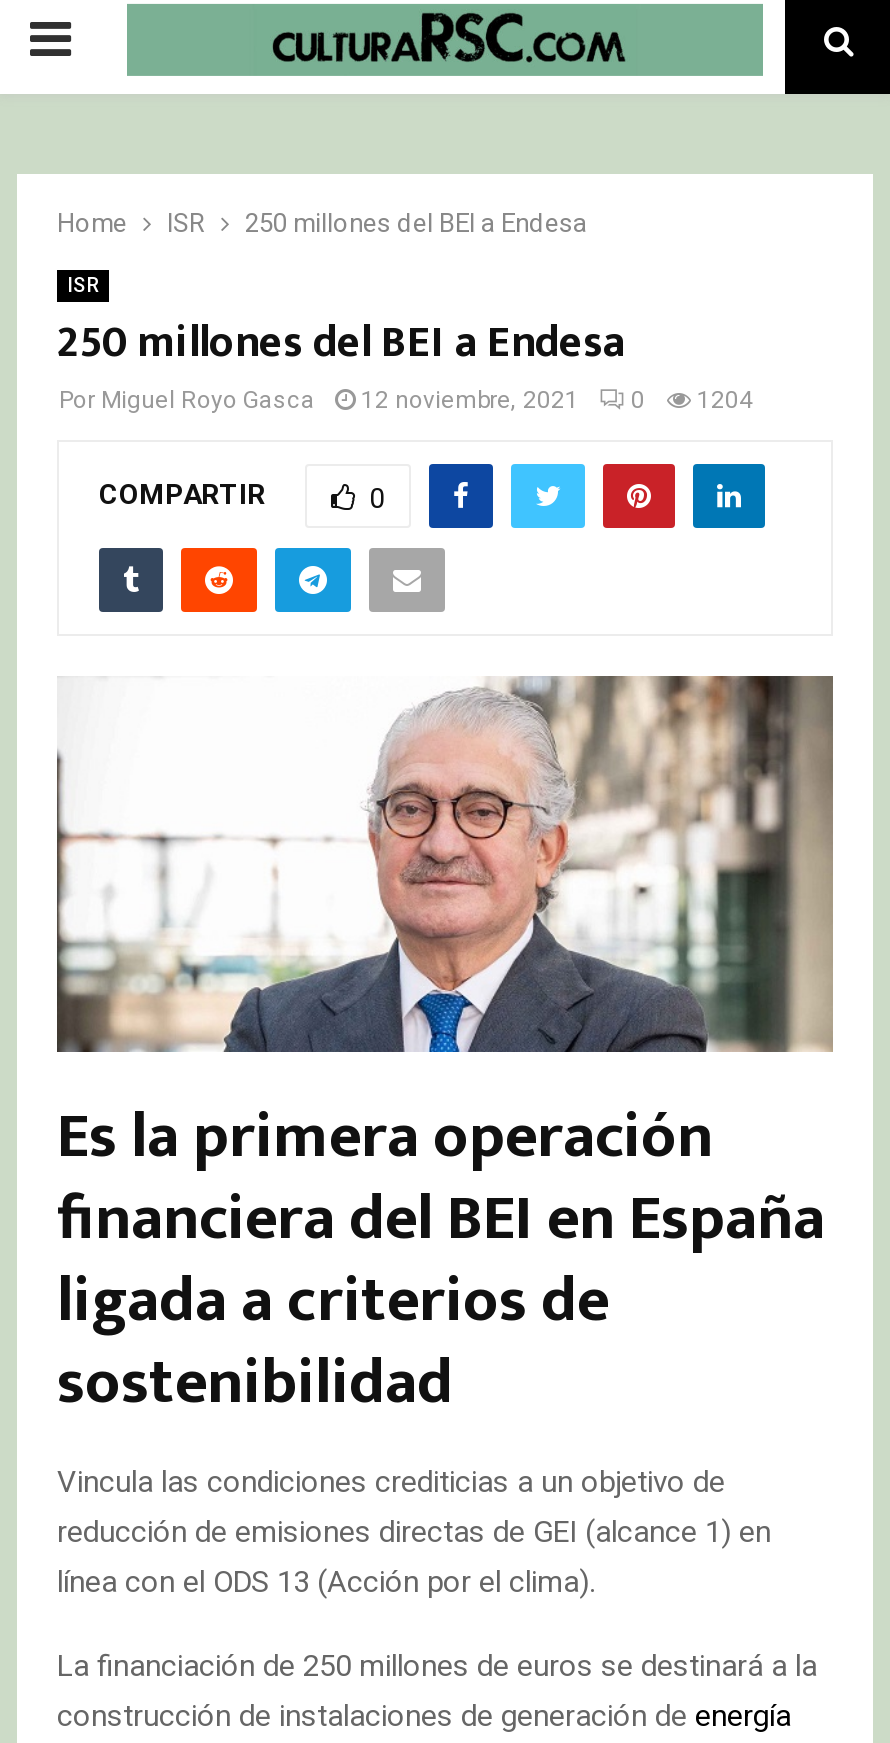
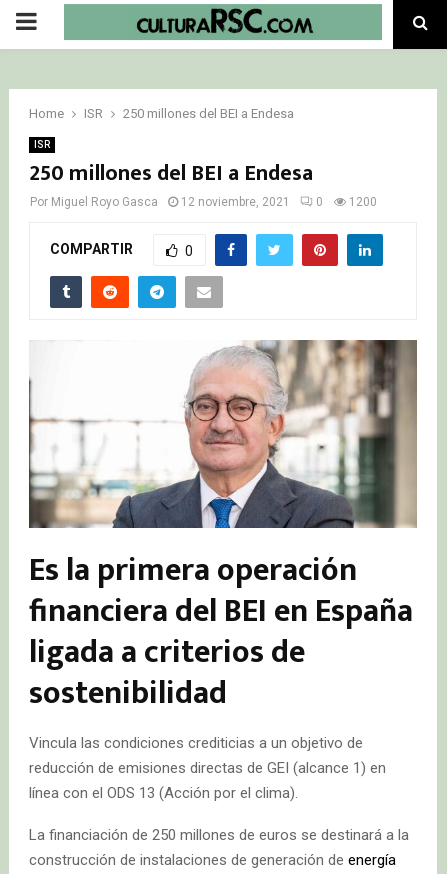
[59,386,753,414] Por Miguel Royo Gasca 12 noviembre, 2021 0 1204 -> [30,195,377,209] Por Miguel Royo Gasca 12 noviembre, 2021 0 1200

